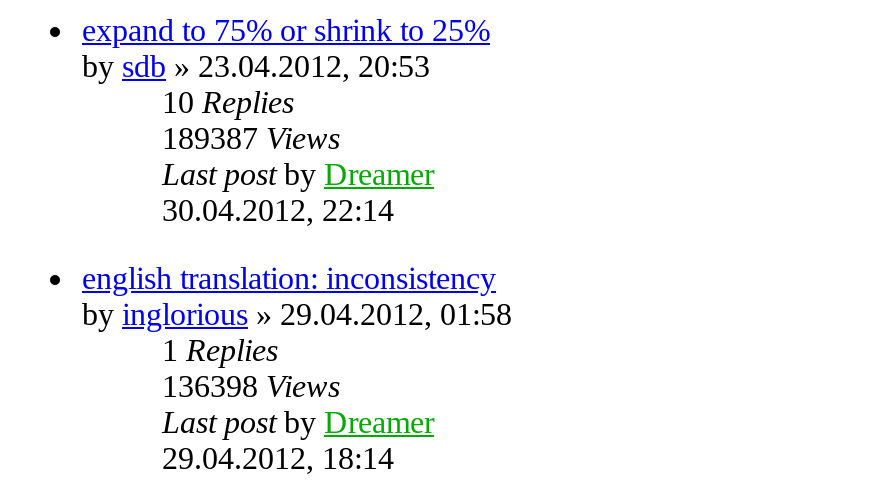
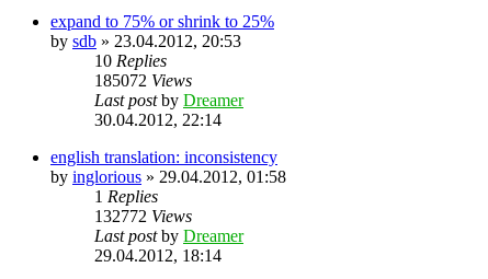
[162,121,340,155] 189387 Views -> [94,71,192,90] 185072 Views
[162,369,340,403] 136398 Views -> [94,207,192,225] 132772 Views

